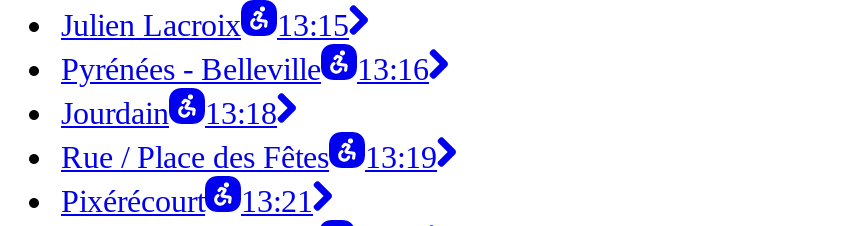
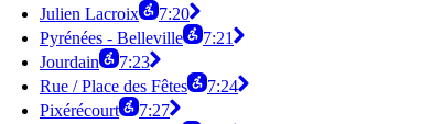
[61,8,349,42] Julien Lacroix 13:15 -> [40,5,190,23] Julien Lacroix 7:20
[61,52,429,86] Pyrénées - Belleville 13:16 -> [40,29,234,47] Pyrénées - Belleville 7:21
[61,96,277,130] Jourdain 13:18 -> [40,53,150,72] Jourdain 7:23
[61,140,437,174] Rue / Place des Fêtes 13:19 -> [40,77,238,96] Rue / Place des Fêtes 7:24
[61,184,313,218] Pixérécourt 13:21 -> [40,101,170,120] Pixérécourt 7:27

